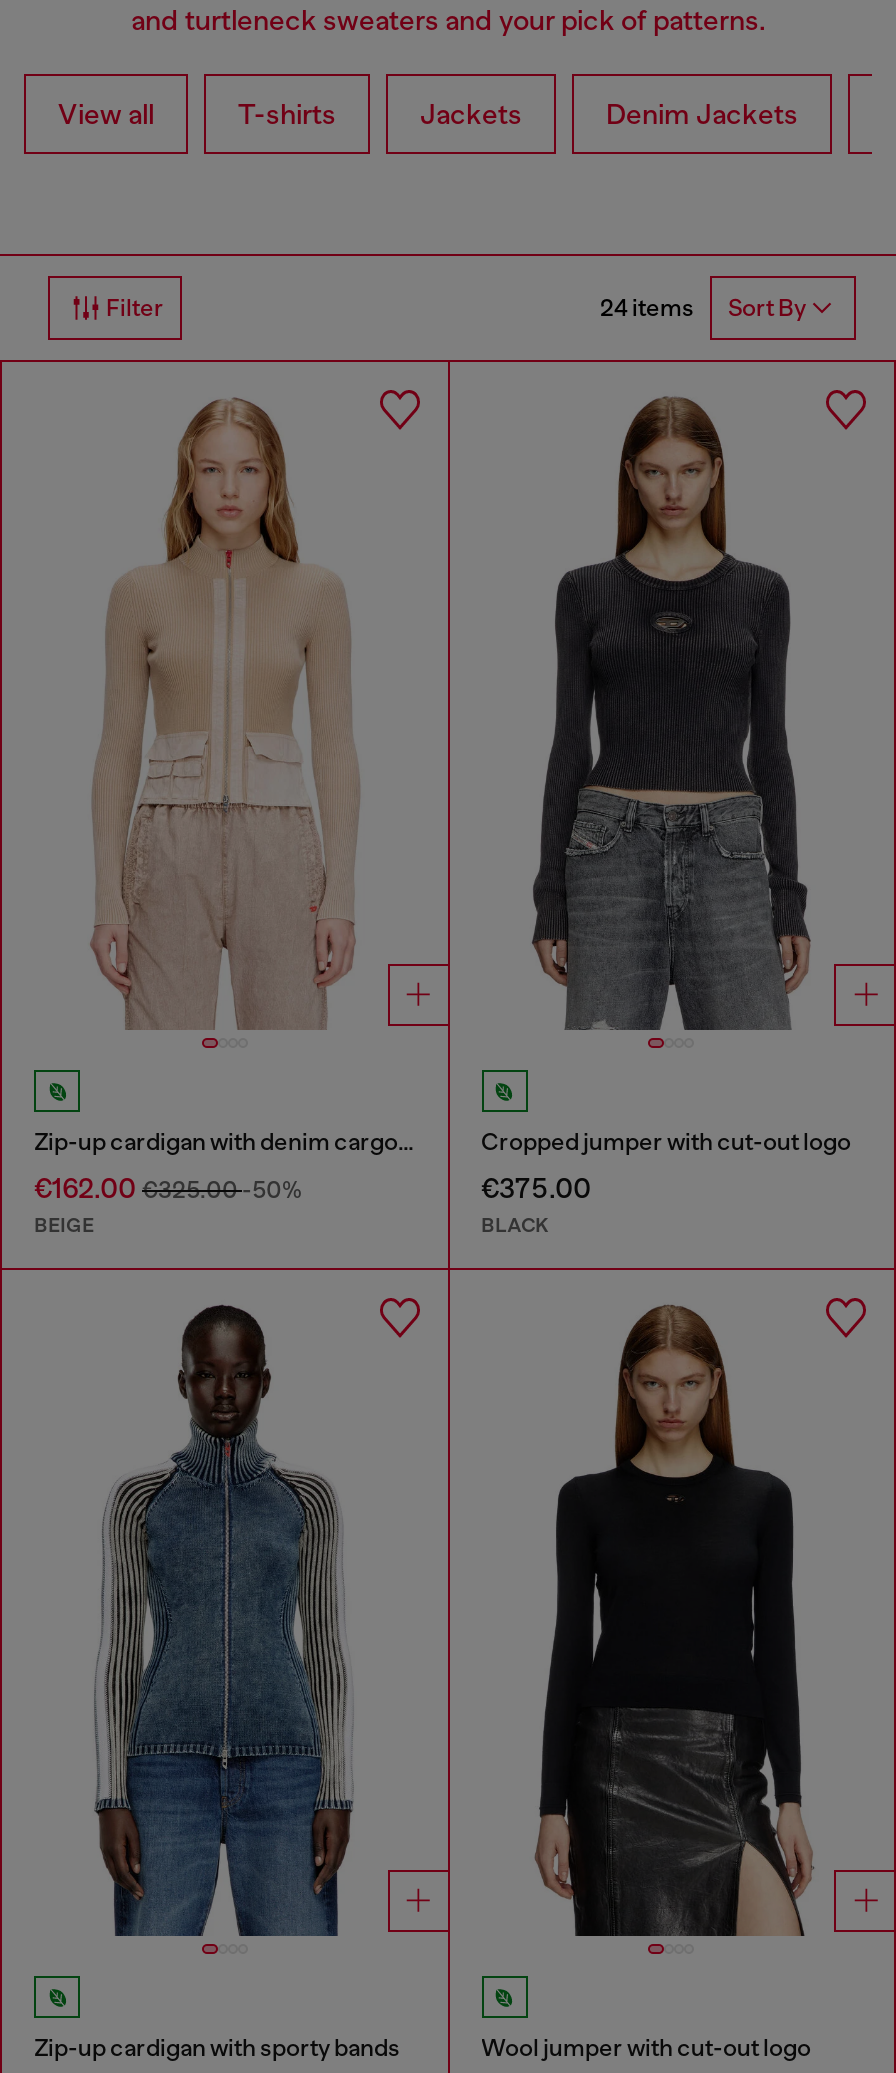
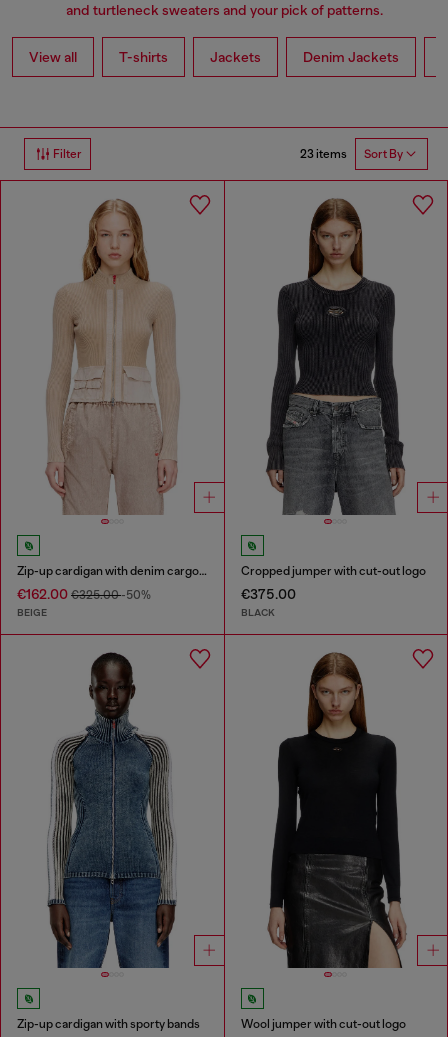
[600,294,806,323] 24 items Sort By -> [300,147,403,161] 23 items Sort By

